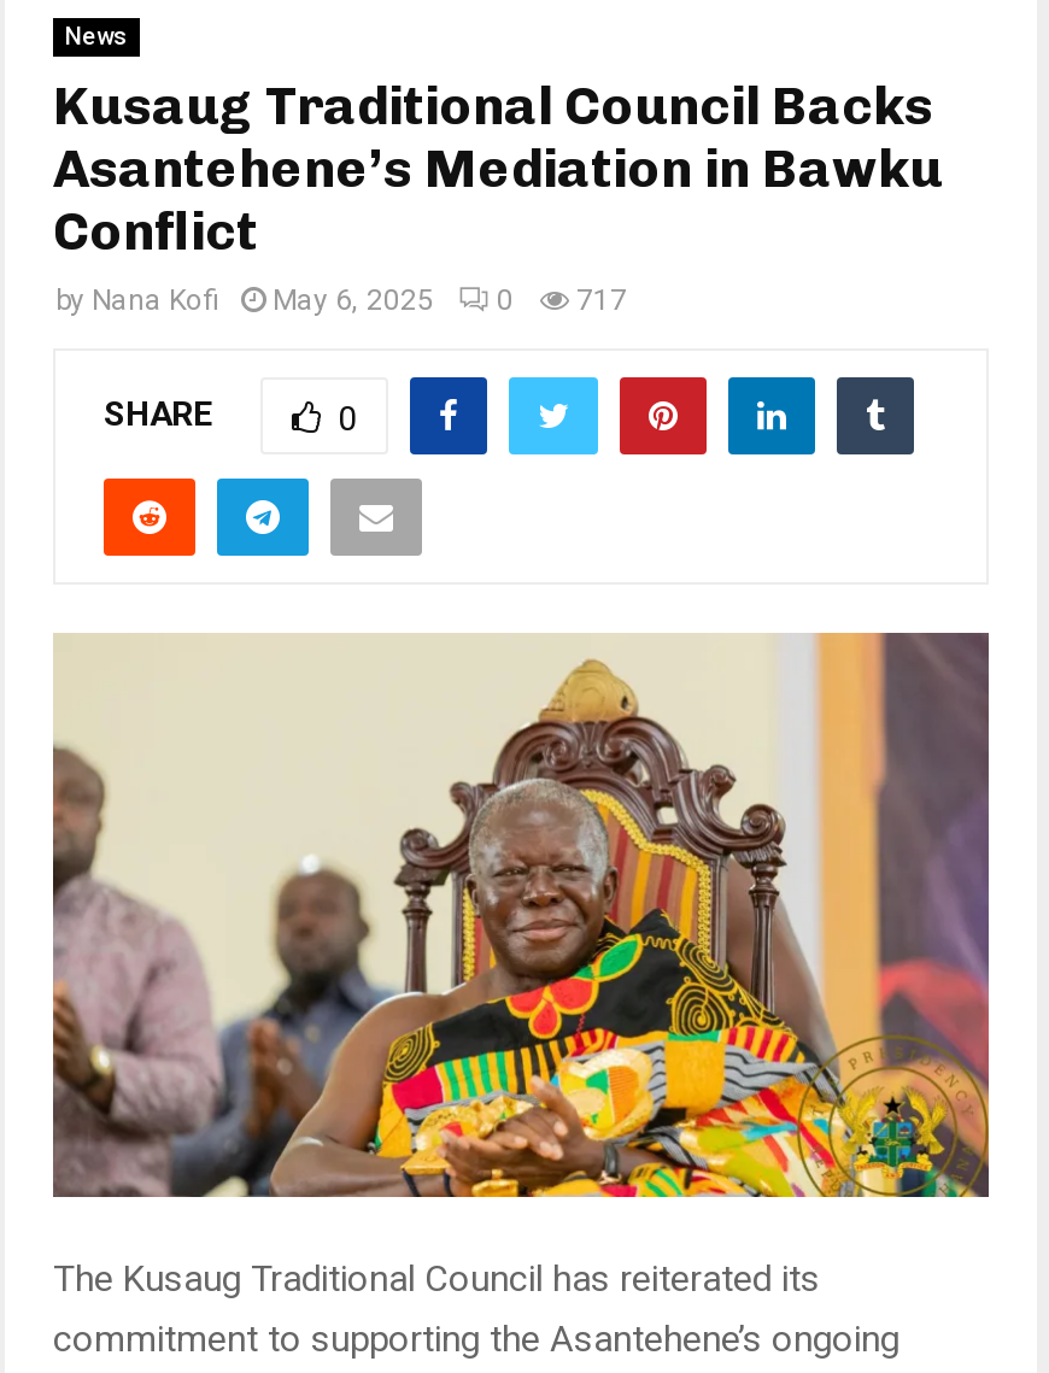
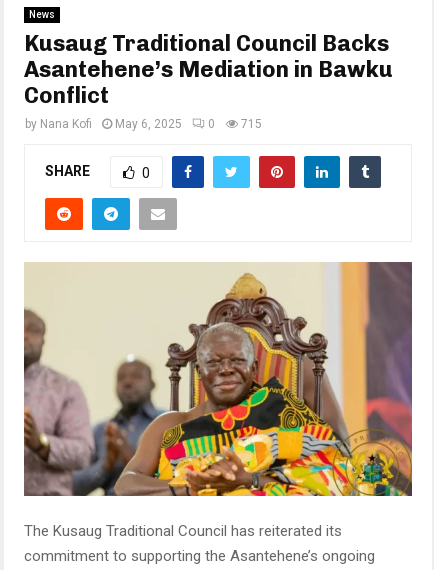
[55,283,627,317] by Nana Kofi May 6, 2025 0 717 -> [25,117,262,131] by Nana Kofi May 6, 2025 0 715

